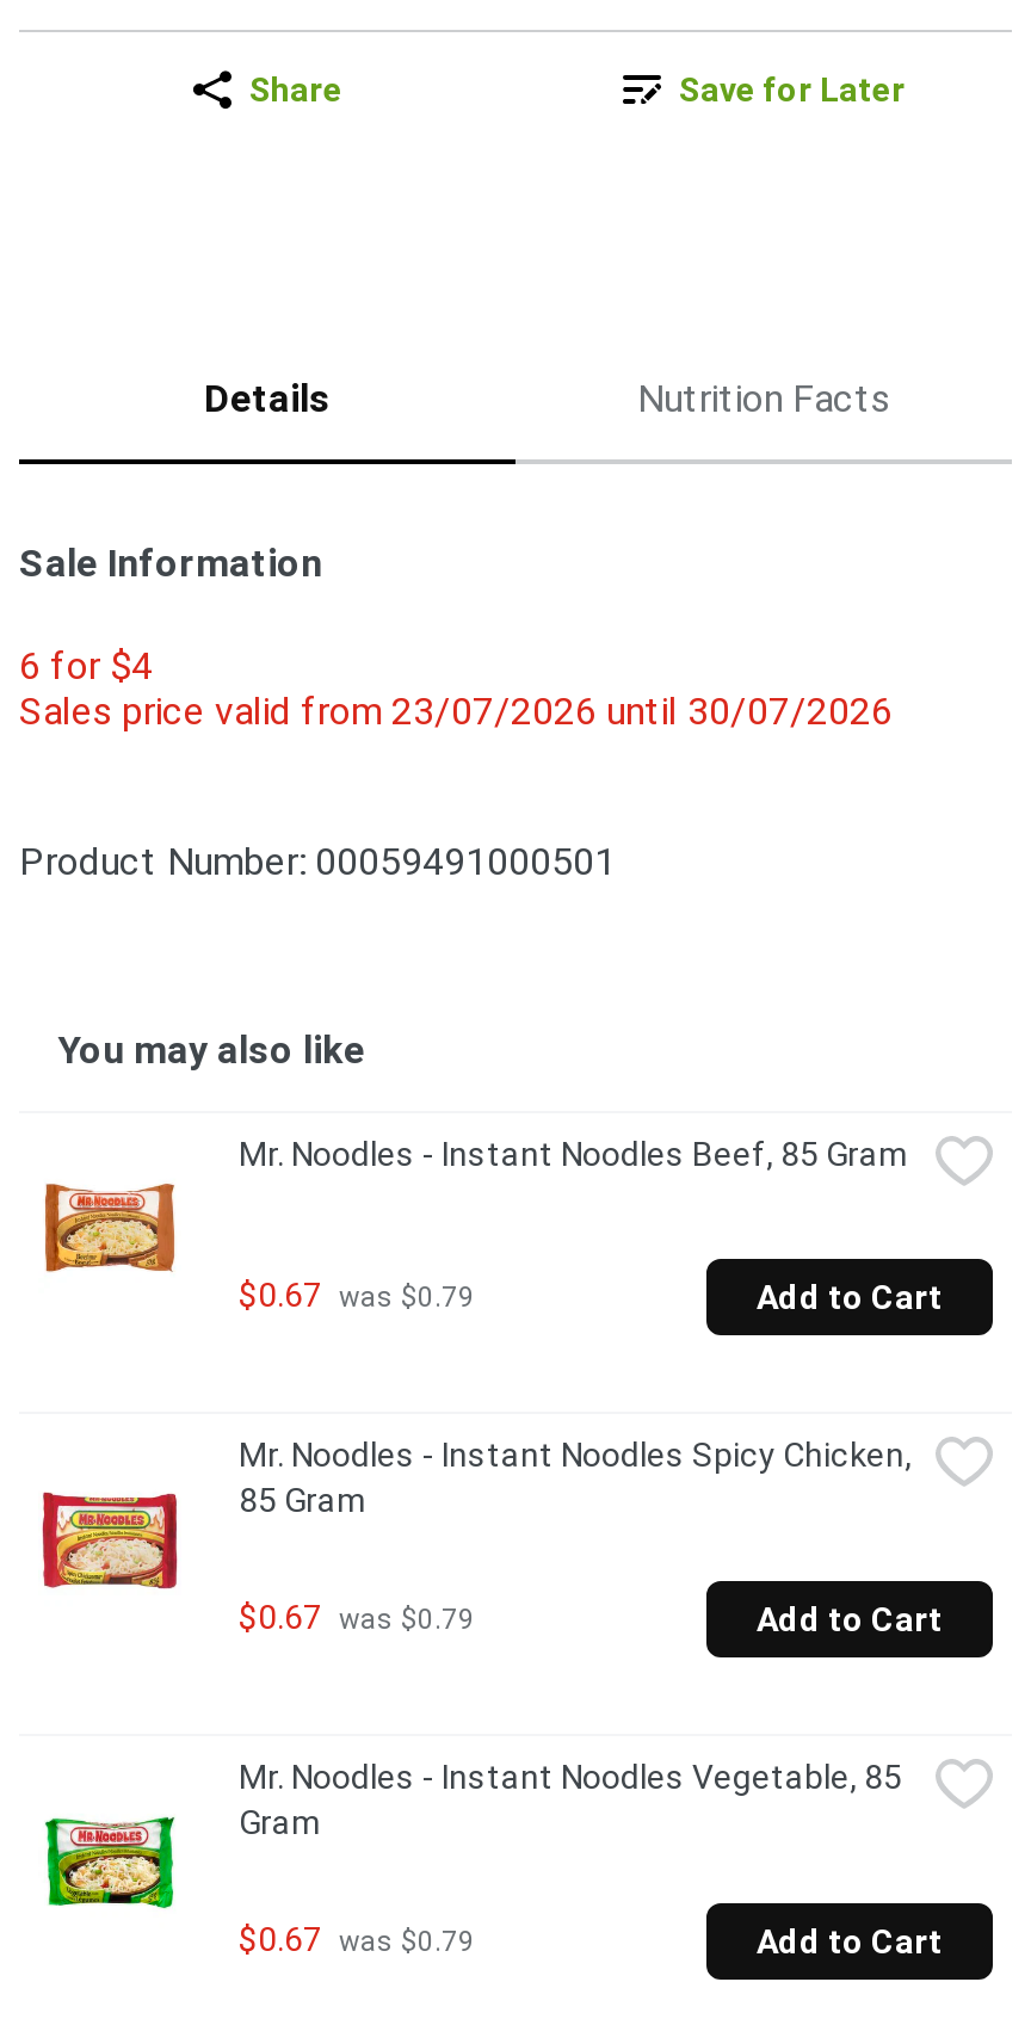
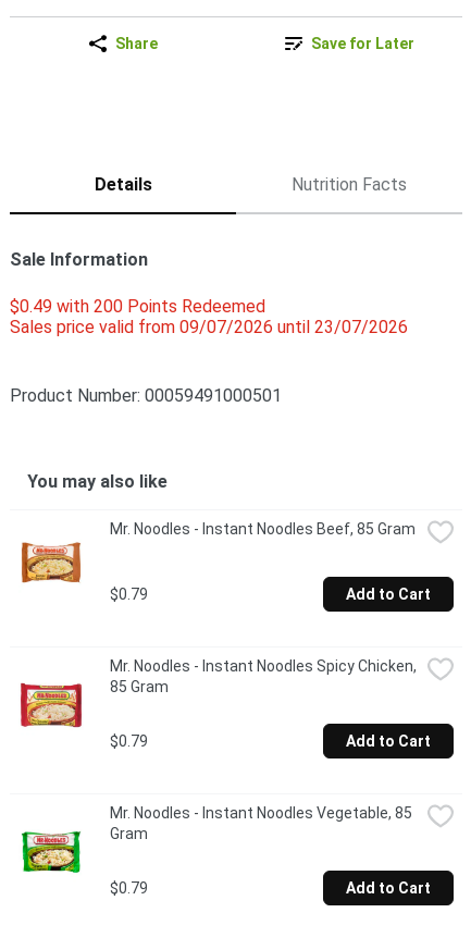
[19,644,893,734] 6 for $4 | Sales price valid from 23/07/2026 until 30/07/2026 -> [10,296,408,338] $0.49 with 200 Points Redeemed | Sales price valid from 09/07/2026 until 23/07/2026
[239,1276,475,1314] $0.67 was $0.79 -> [110,585,148,603] $0.79
[239,1598,475,1636] $0.67 was $0.79 -> [110,732,148,749] $0.79
[239,1920,475,1959] $0.67 was $0.79 -> [110,879,148,896] $0.79

